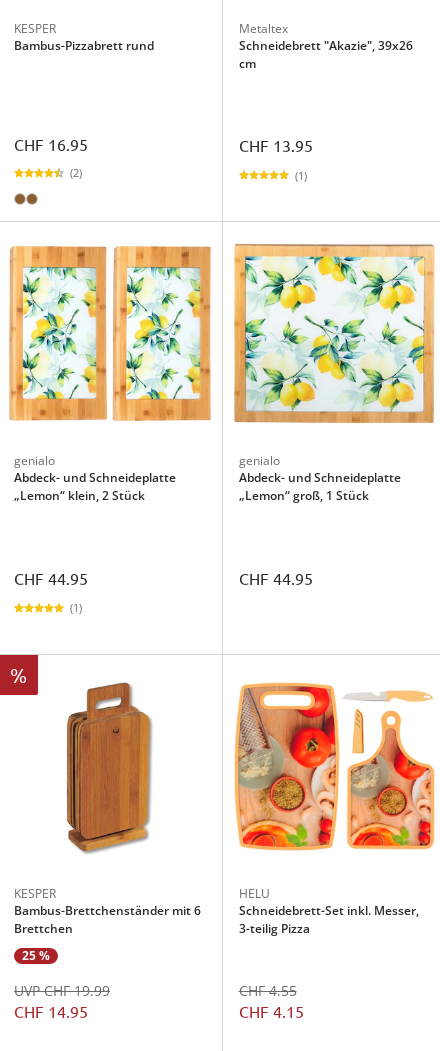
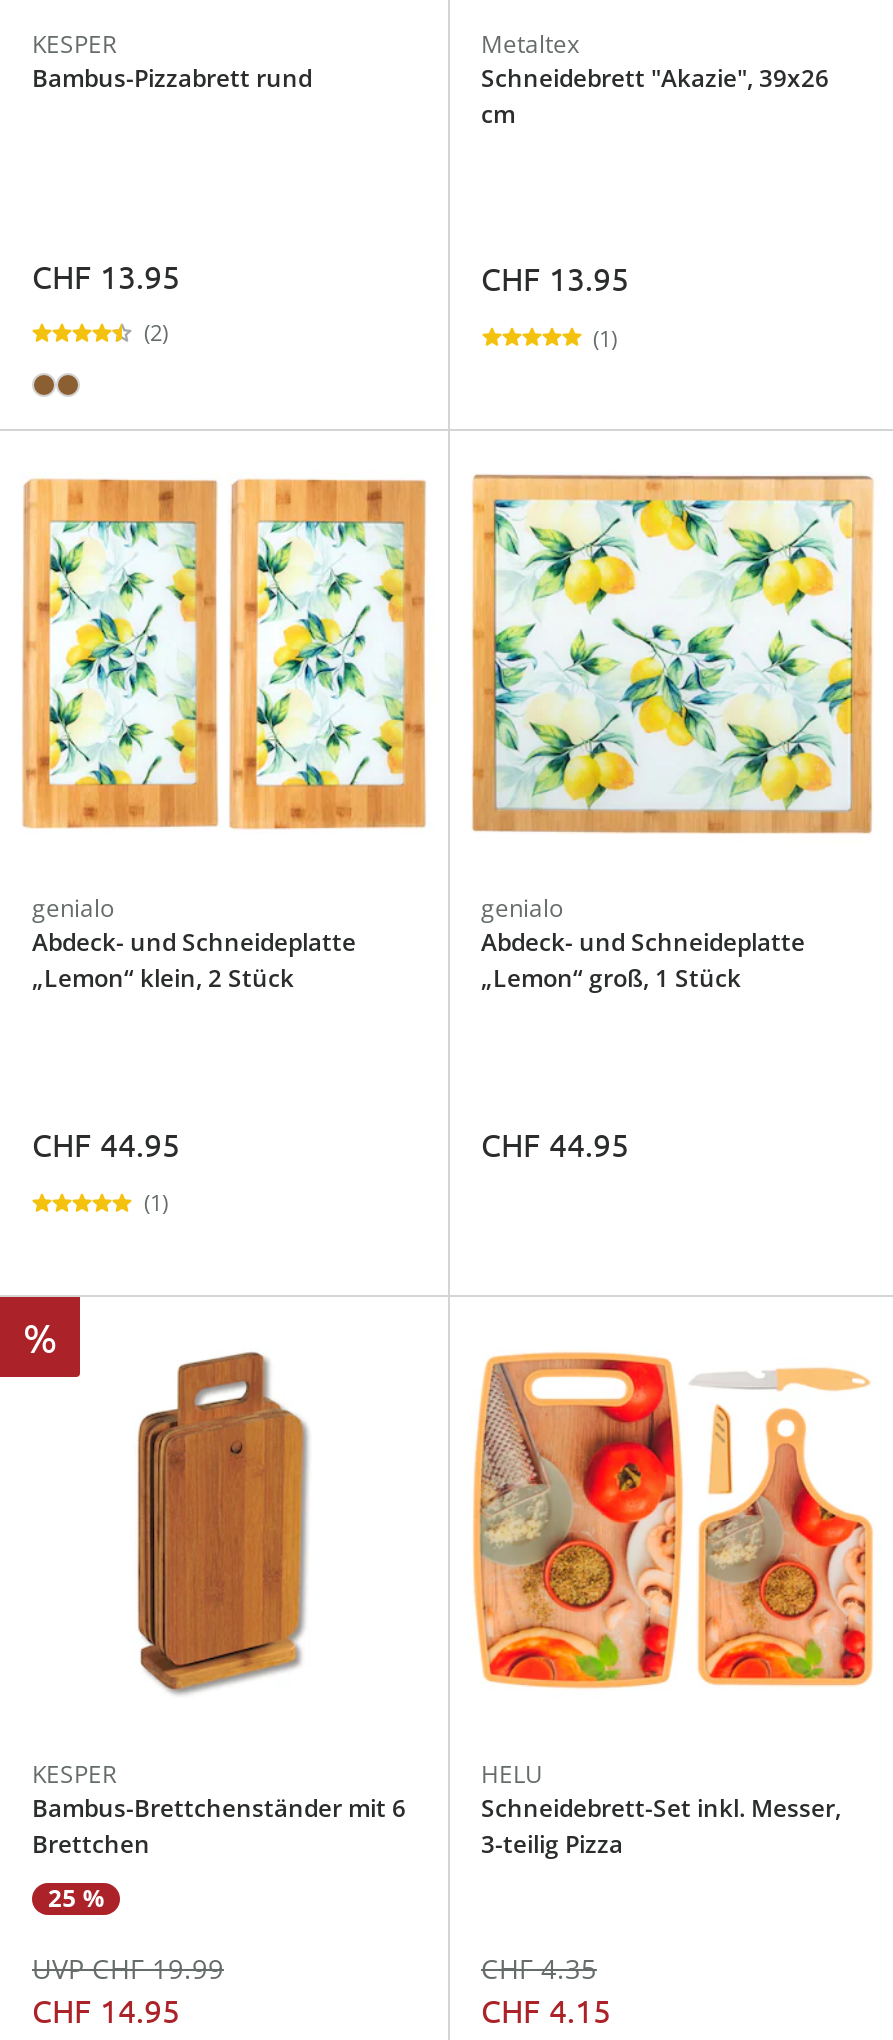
[14,134,88,154] CHF 16.95 -> [32,255,180,295] CHF 13.95
[238,982,296,1000] CHF 4.55 -> [481,1951,597,1987] CHF 4.35

